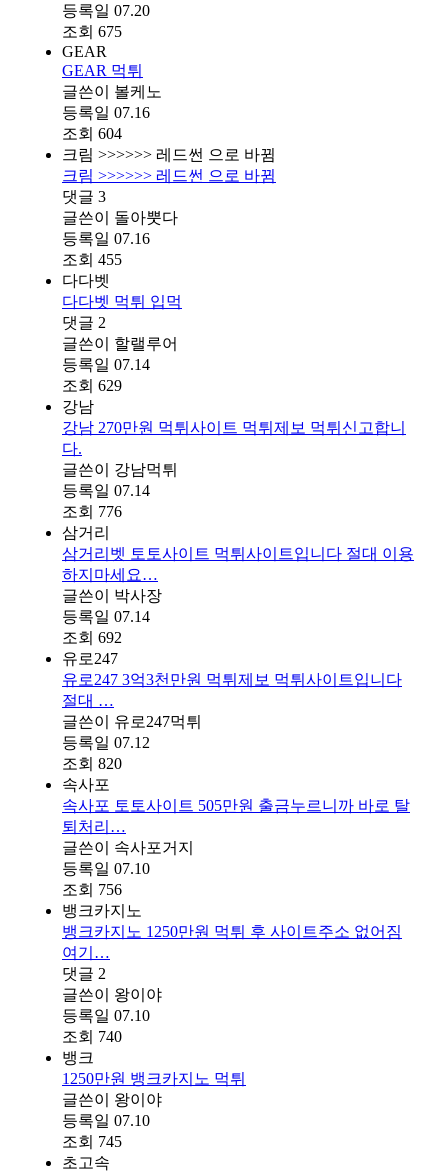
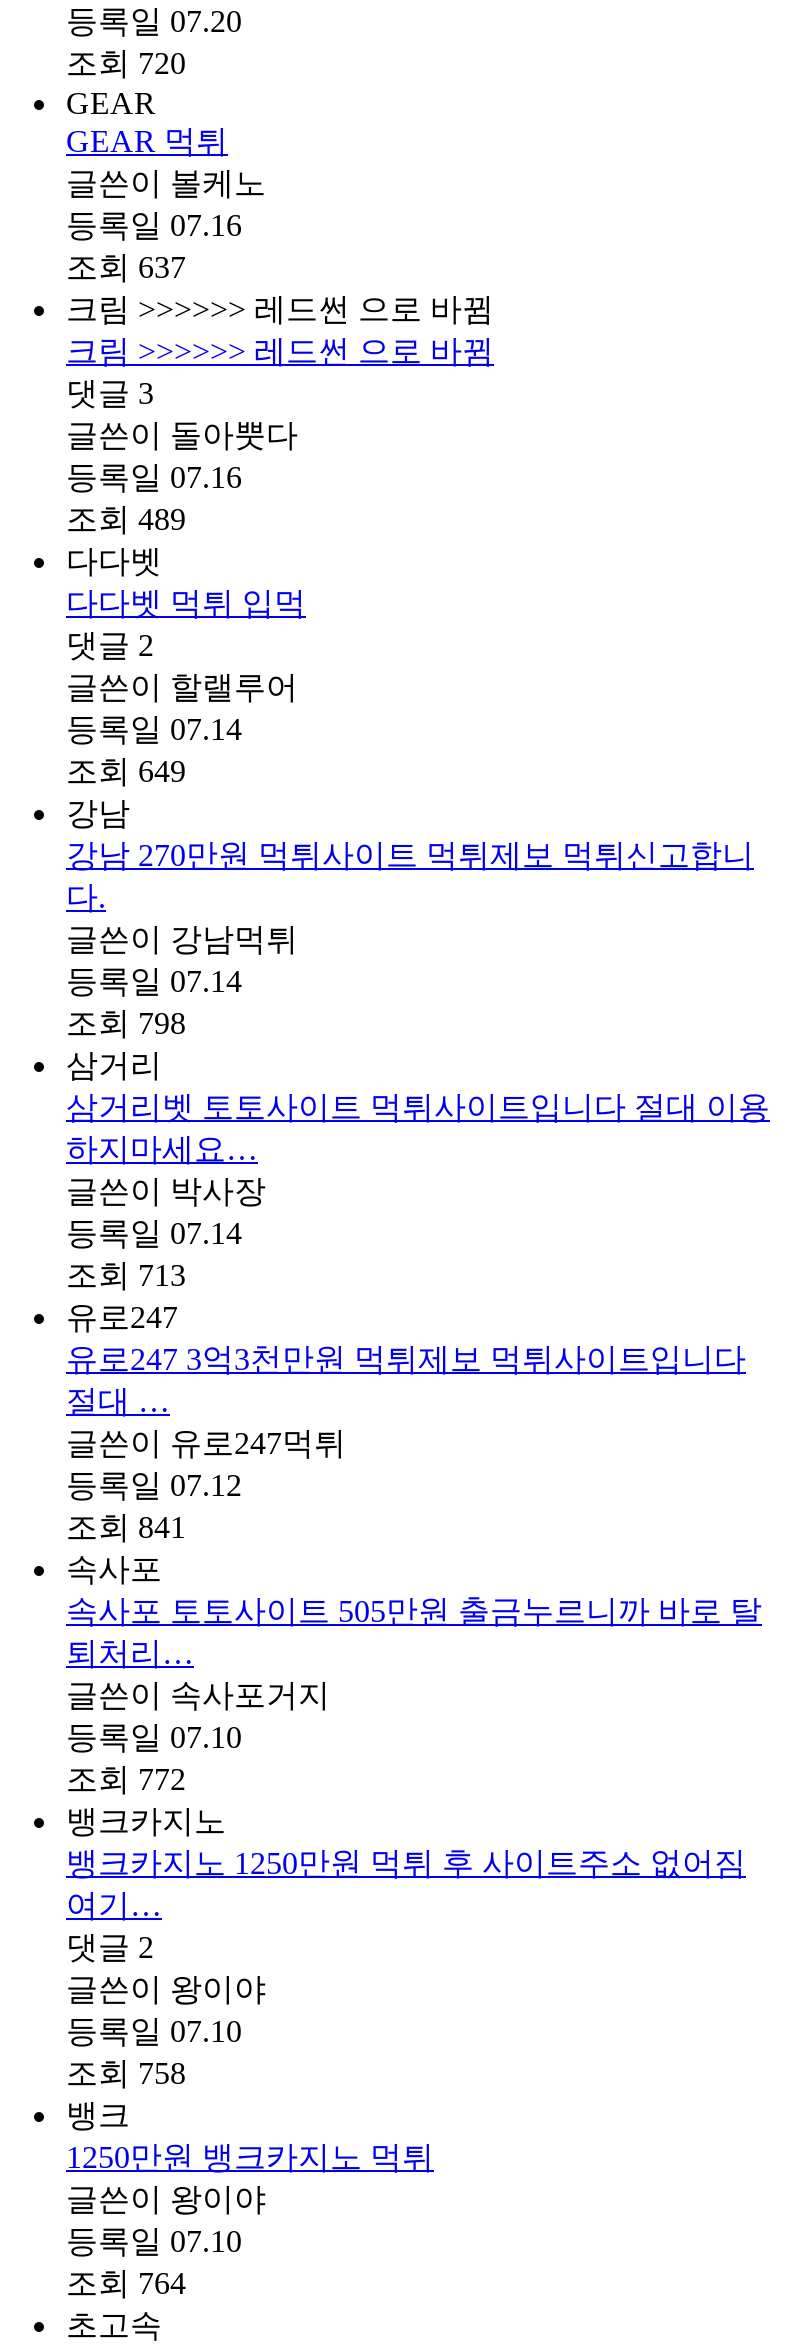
[62,23,122,40] 조회 675 -> [66,46,186,80] 조회 720
[62,125,122,142] 조회 604 -> [66,250,186,284] 조회 637
[62,251,122,268] 조회 455 -> [66,502,186,536] 조회 489
[62,377,122,394] 조회 629 -> [66,754,186,788] 조회 649
[62,503,122,520] 조회 776 -> [66,1006,186,1040] 조회 798
[62,629,122,646] 조회 692 -> [66,1258,186,1292] 조회 713
[62,755,122,772] 조회 820 -> [66,1510,186,1544] 조회 841
[62,881,122,898] 조회 756 -> [66,1762,186,1796] 조회 772
[62,1028,122,1045] 조회 740 -> [66,2056,186,2090] 조회 758
[62,1133,122,1150] 조회 745 -> [66,2266,186,2300] 조회 764

